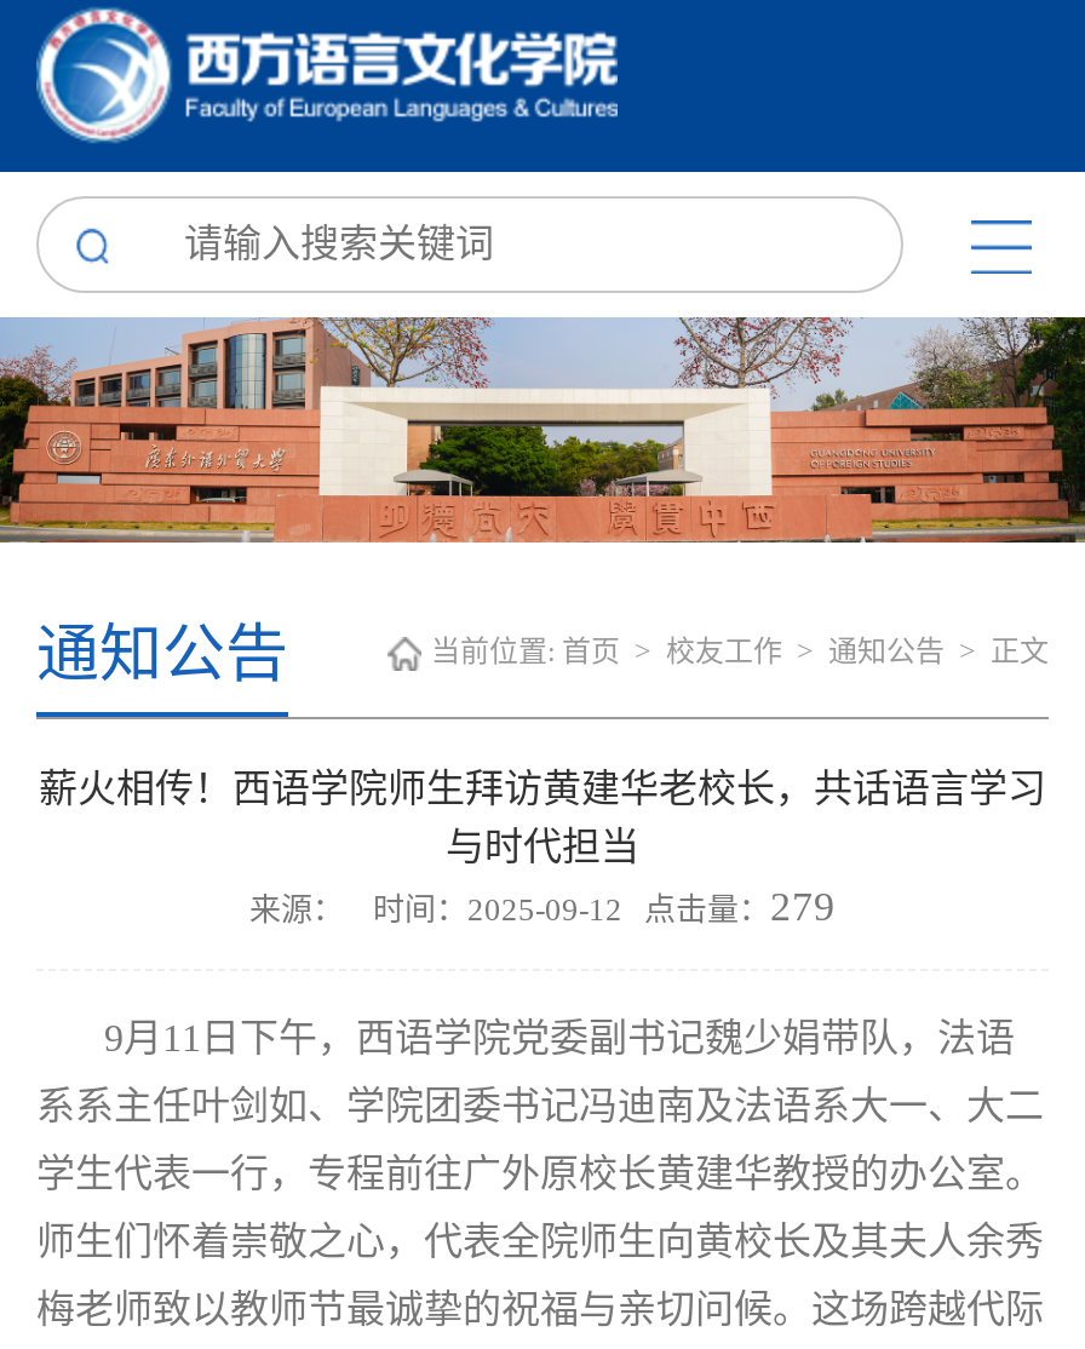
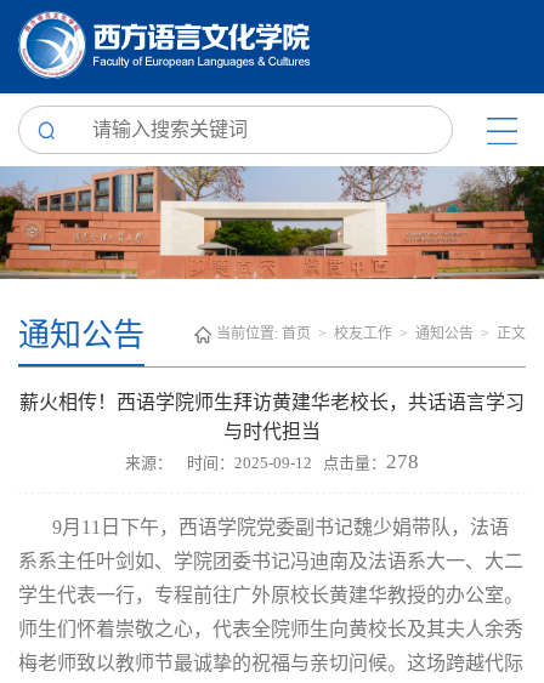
[249,885,836,931] 来源： 时间：2025-09-12 点击量：279 -> [125,450,419,473] 来源： 时间：2025-09-12 点击量：278

